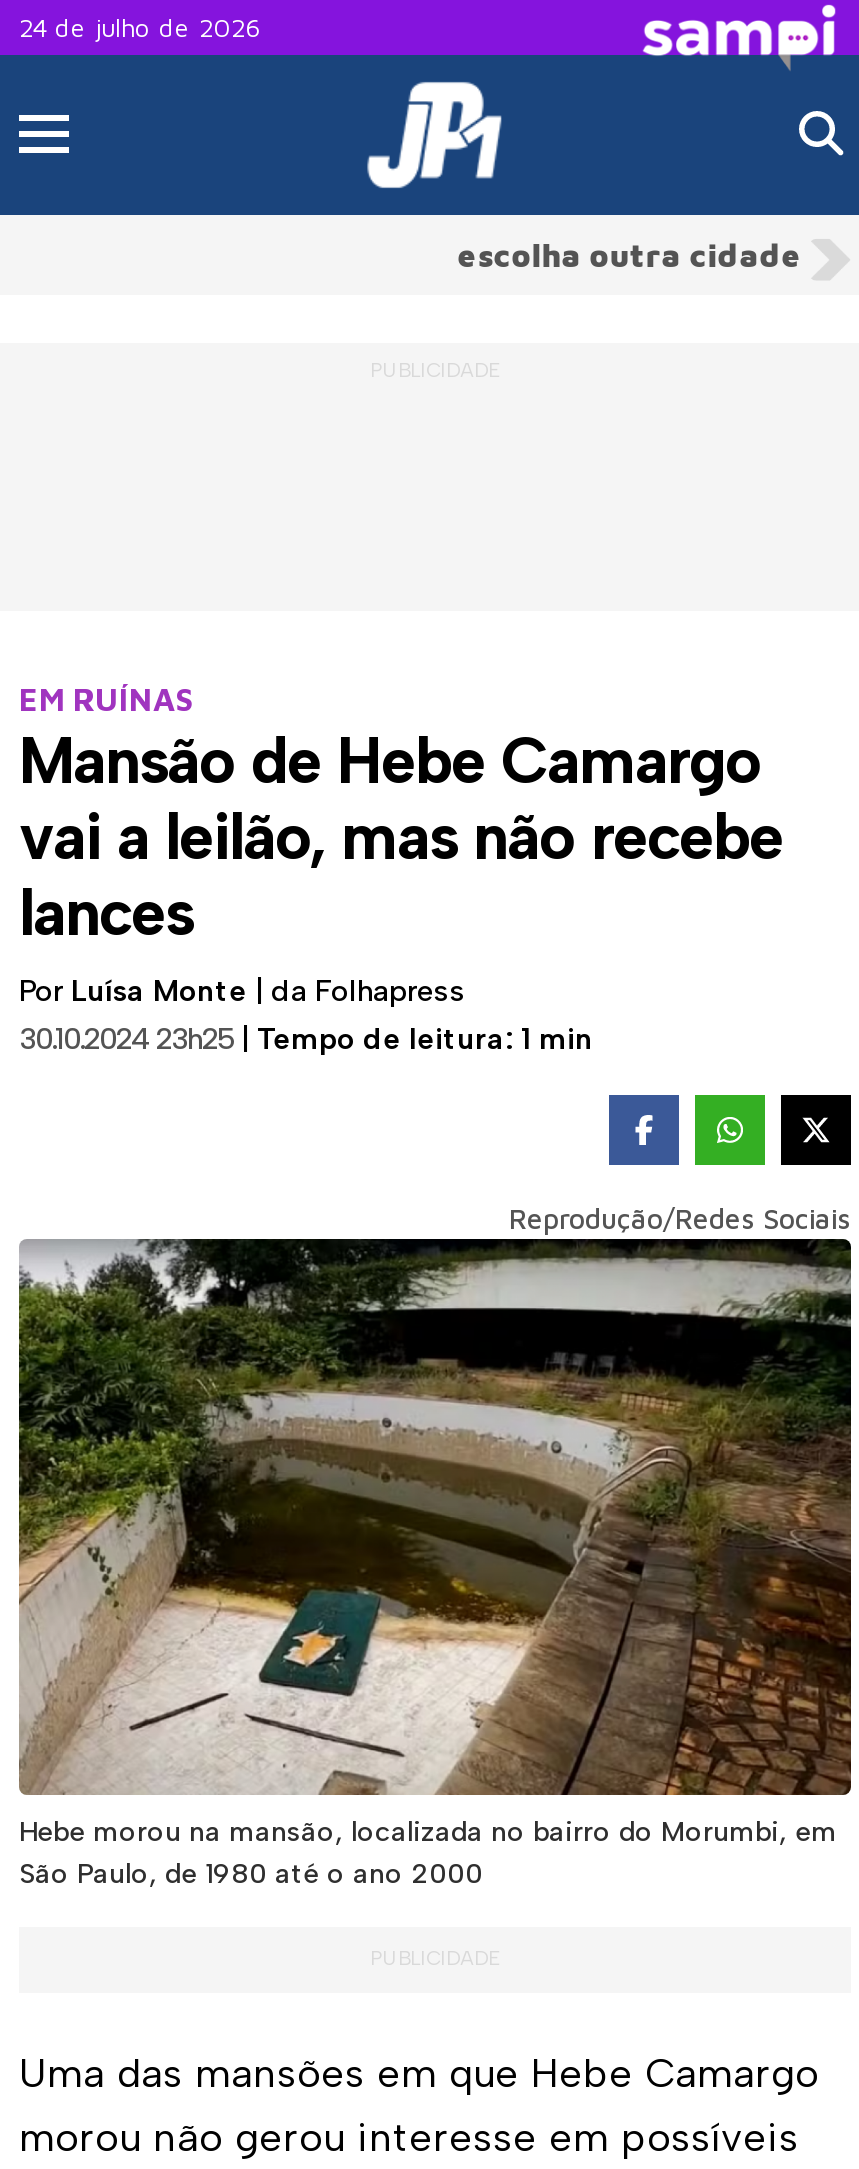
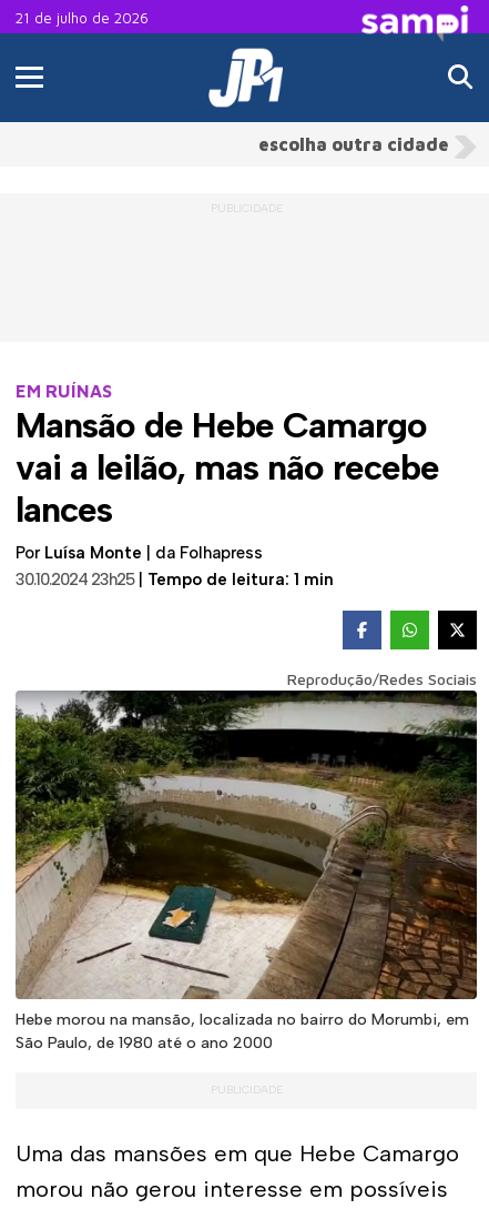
[19,11,261,43] 24 de julho de 2026 -> [16,9,149,27] 21 de julho de 2026

